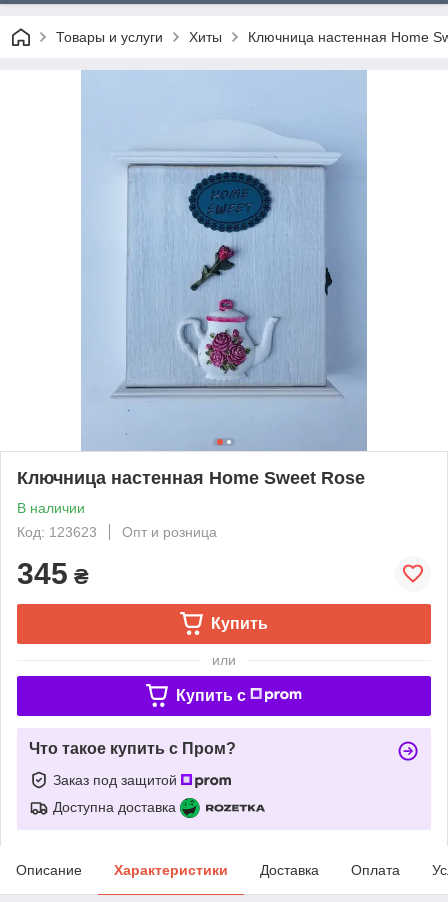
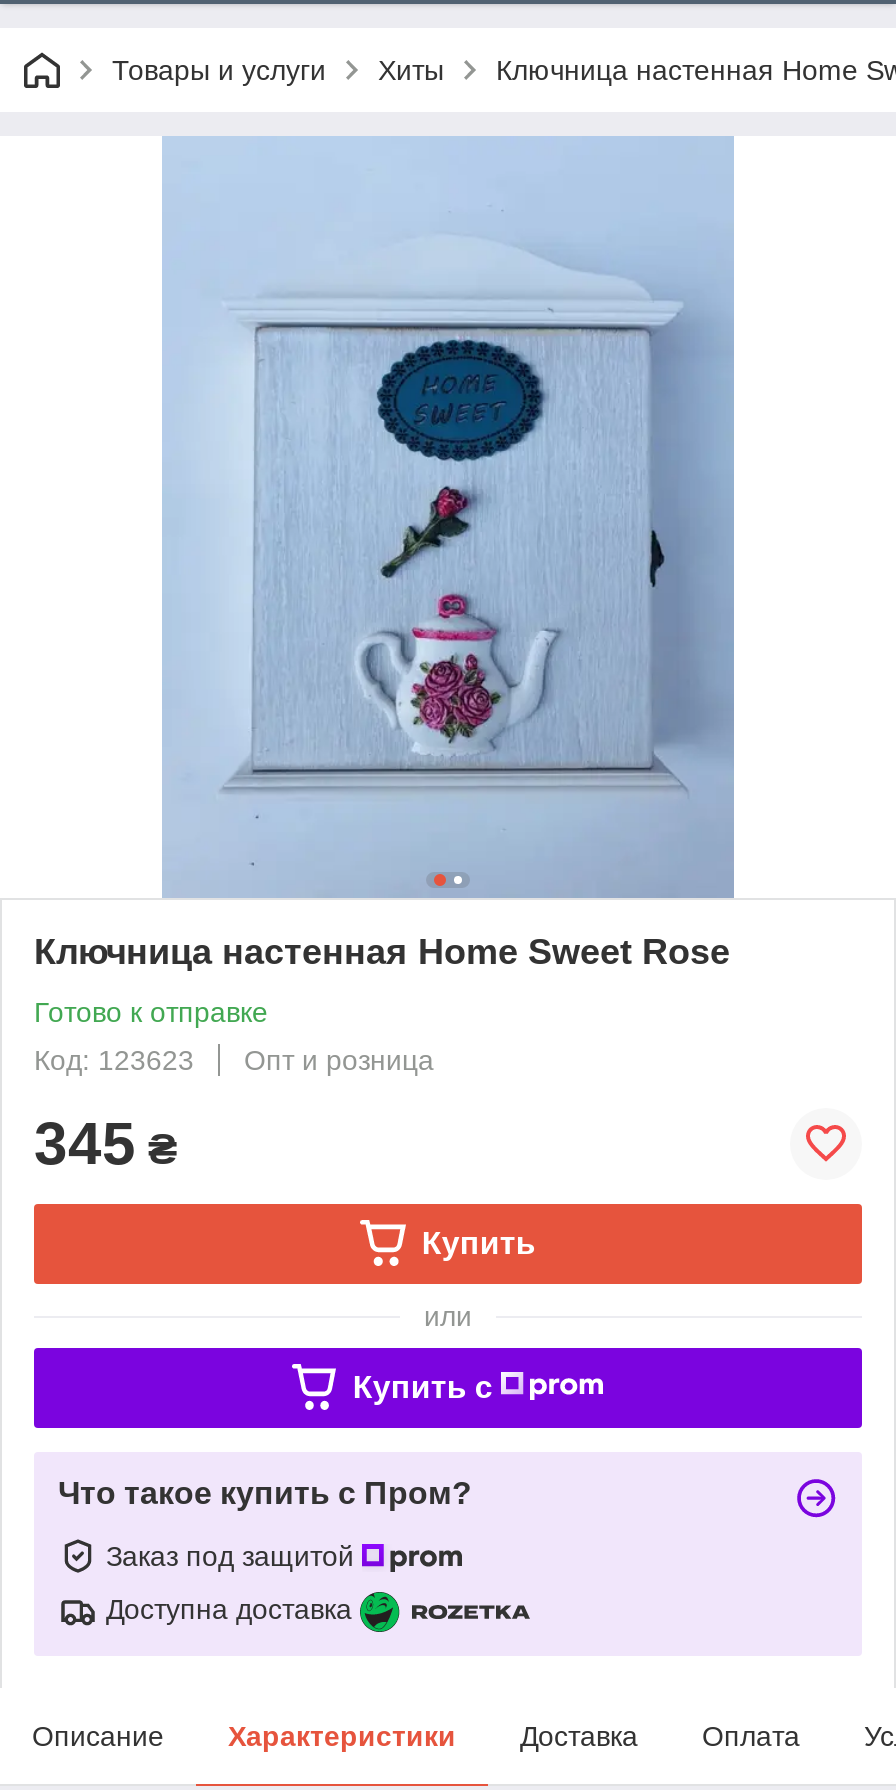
[17,500,85,516] В наличии -> [34,996,268,1028] Готово к отправке

